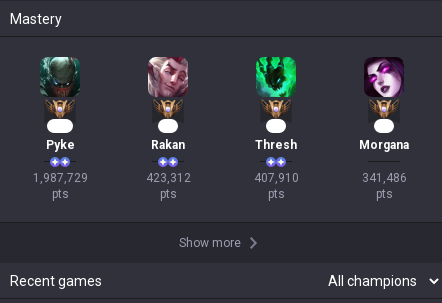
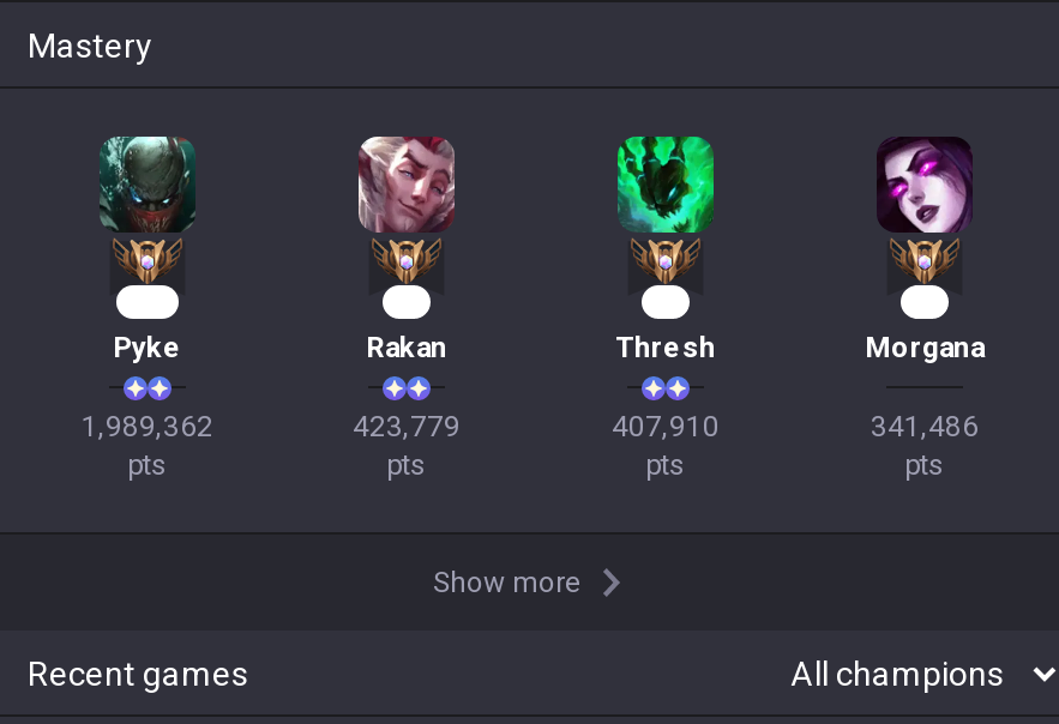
[32,171,87,185] 1,987,729 -> [82,410,213,444] 1,989,362
[145,171,190,185] 423,312 -> [353,410,461,444] 423,779

